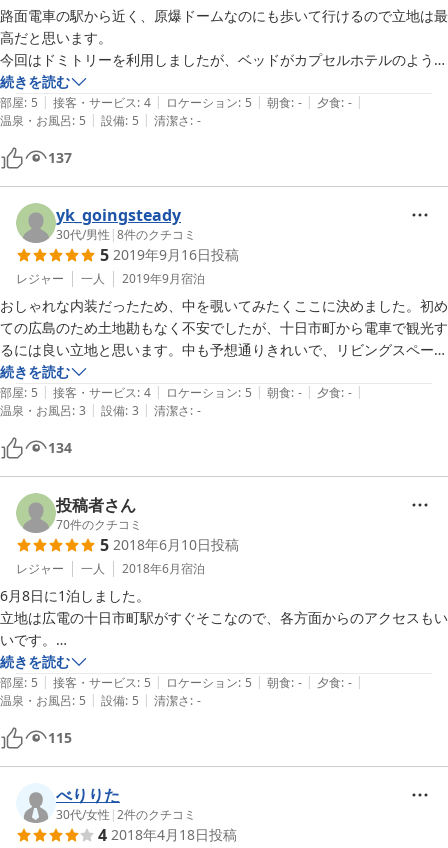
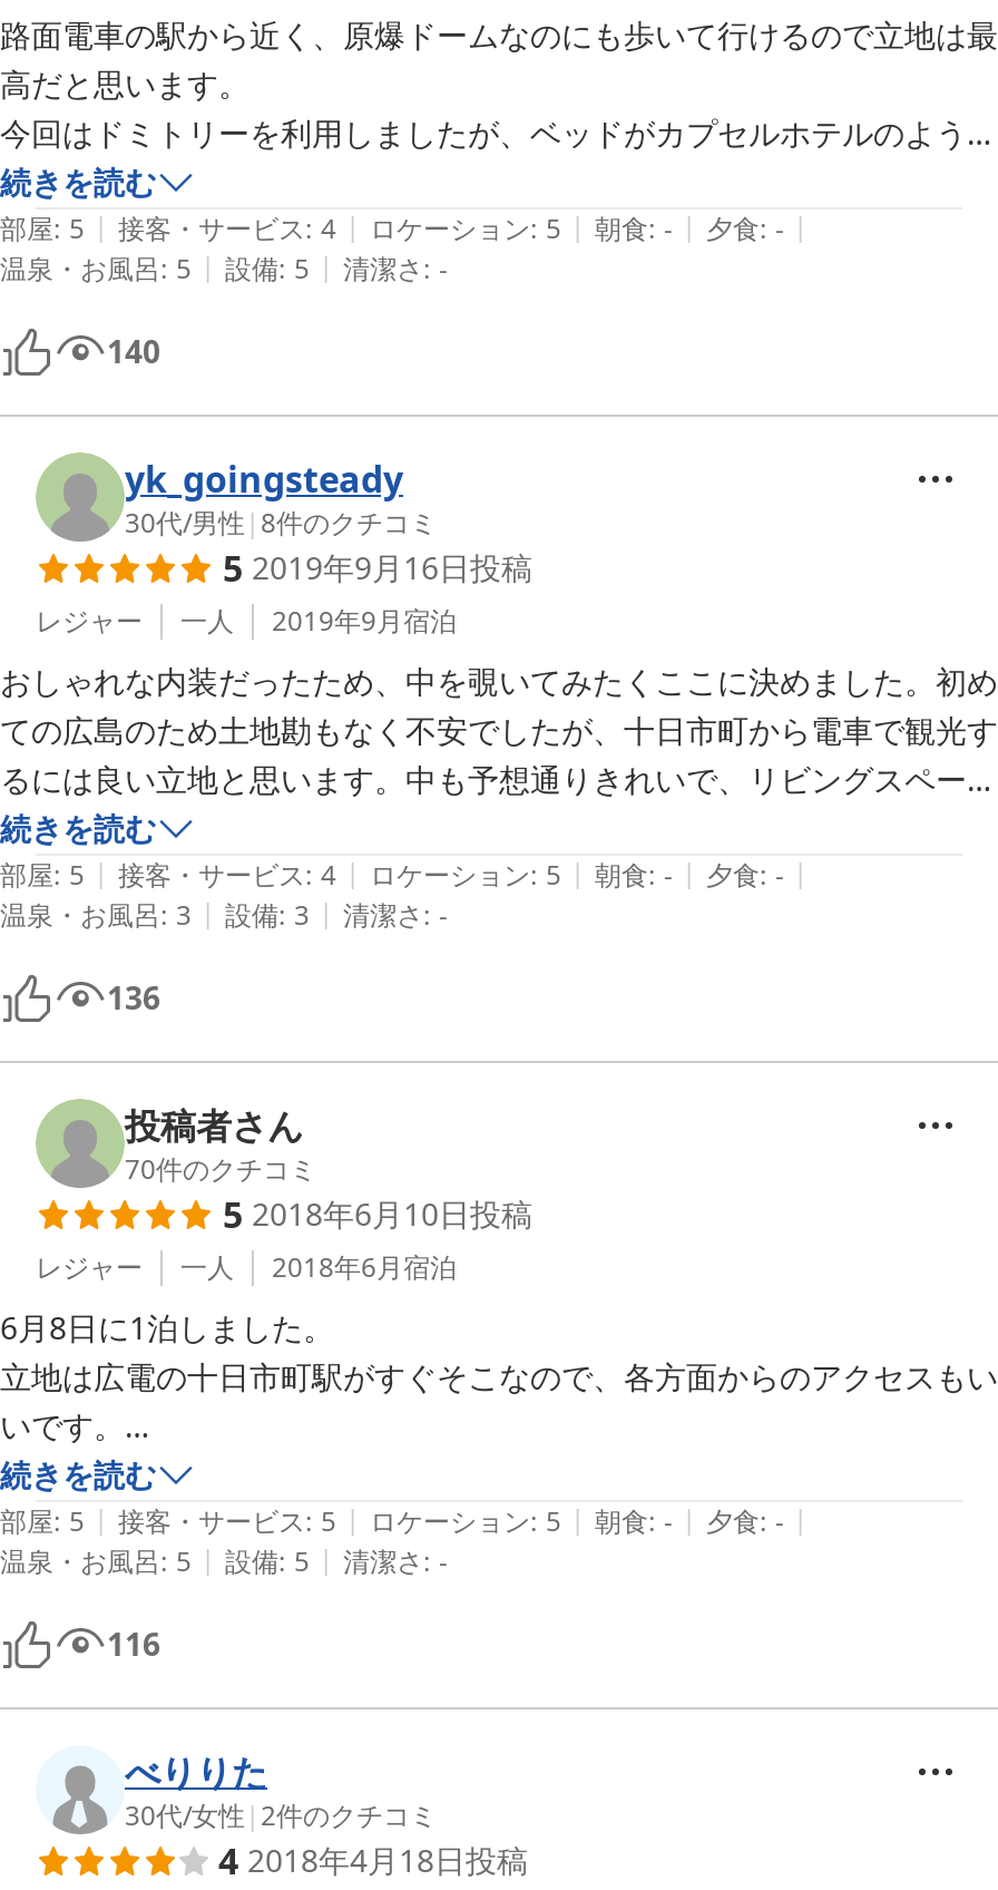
[48,148,72,167] 137 -> [107,330,160,372] 140
[48,438,72,457] 134 -> [107,976,160,1019] 136
[48,728,72,747] 115 -> [107,1623,160,1665] 116

